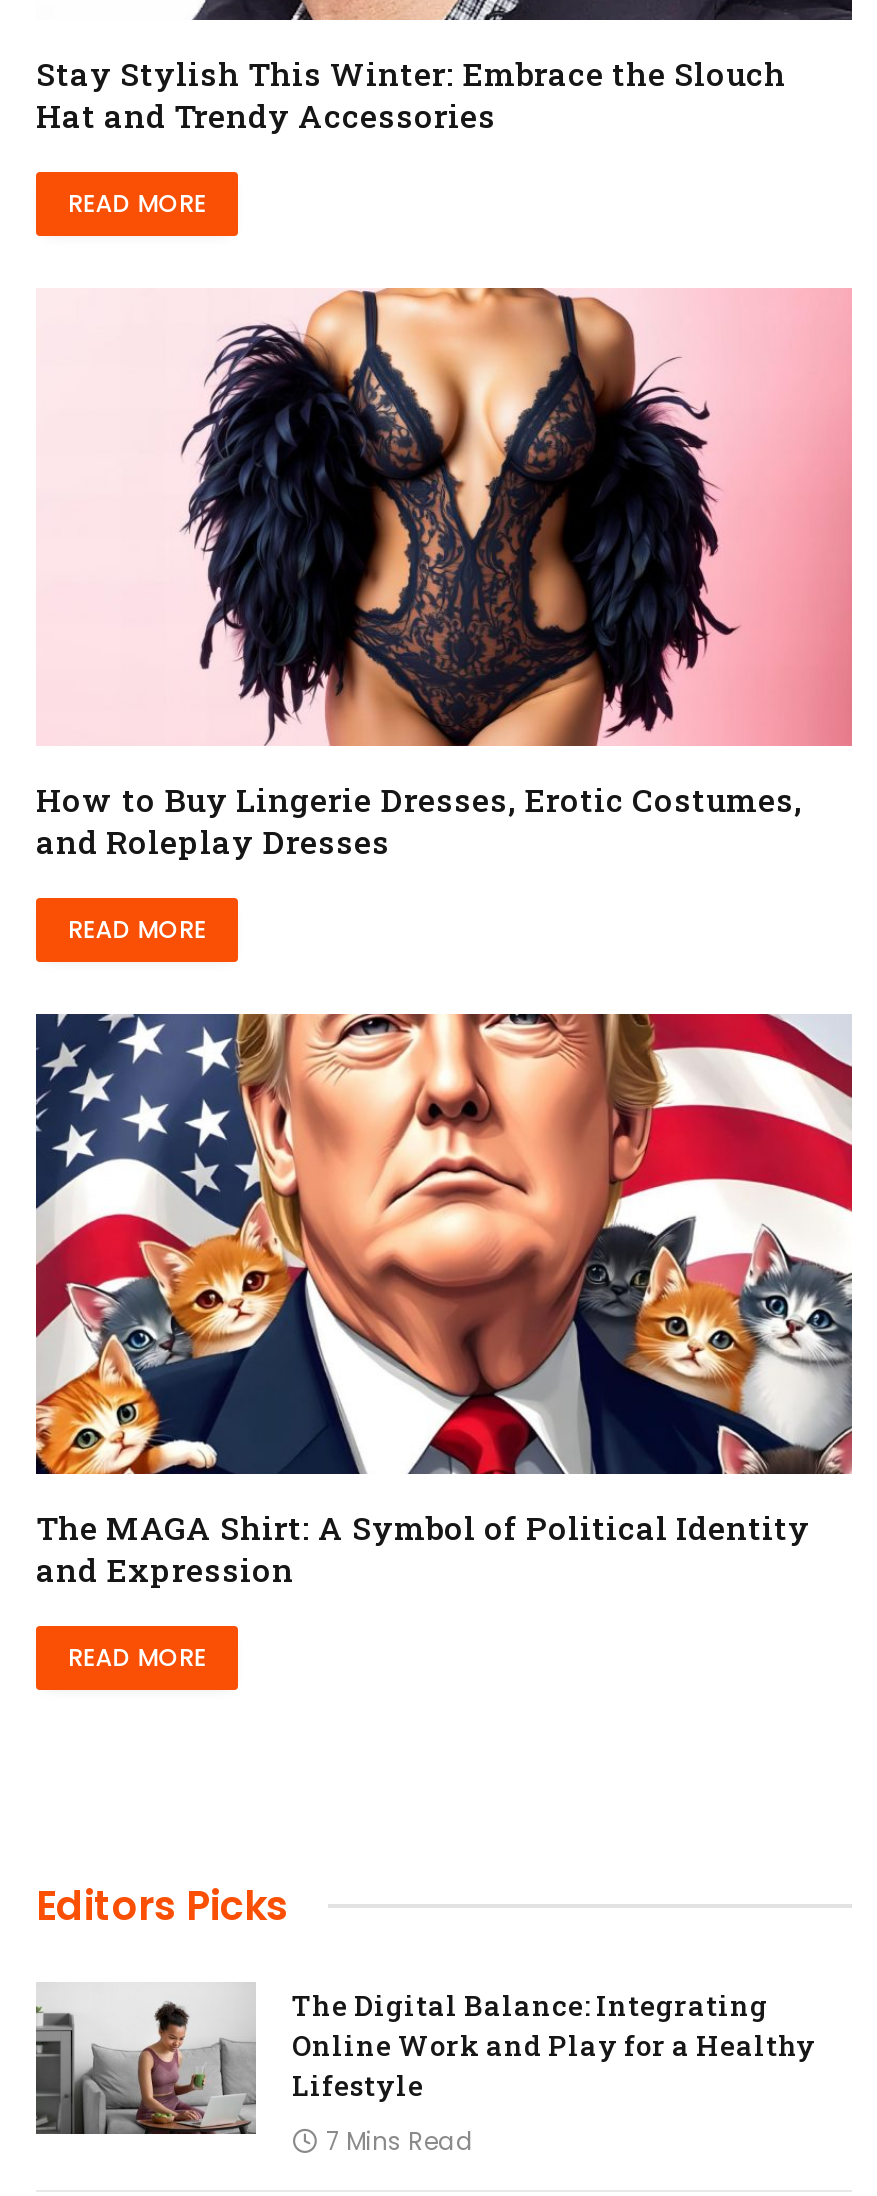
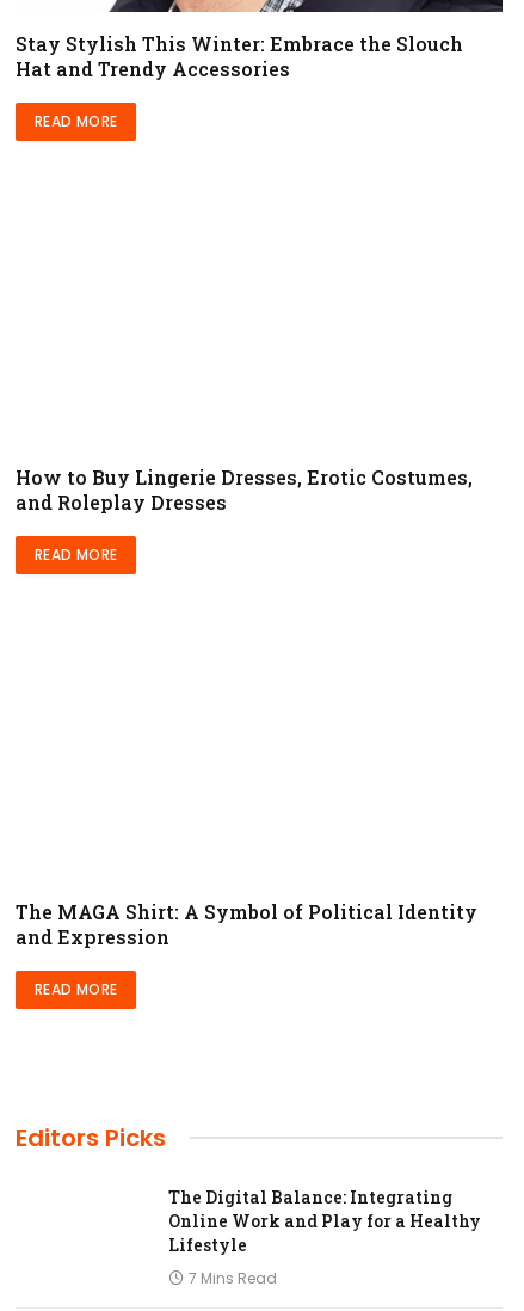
[38,286,854,748] [image] -> none
[34,1012,854,1476] [image] -> none
[34,1984,258,2136] [image] -> none

